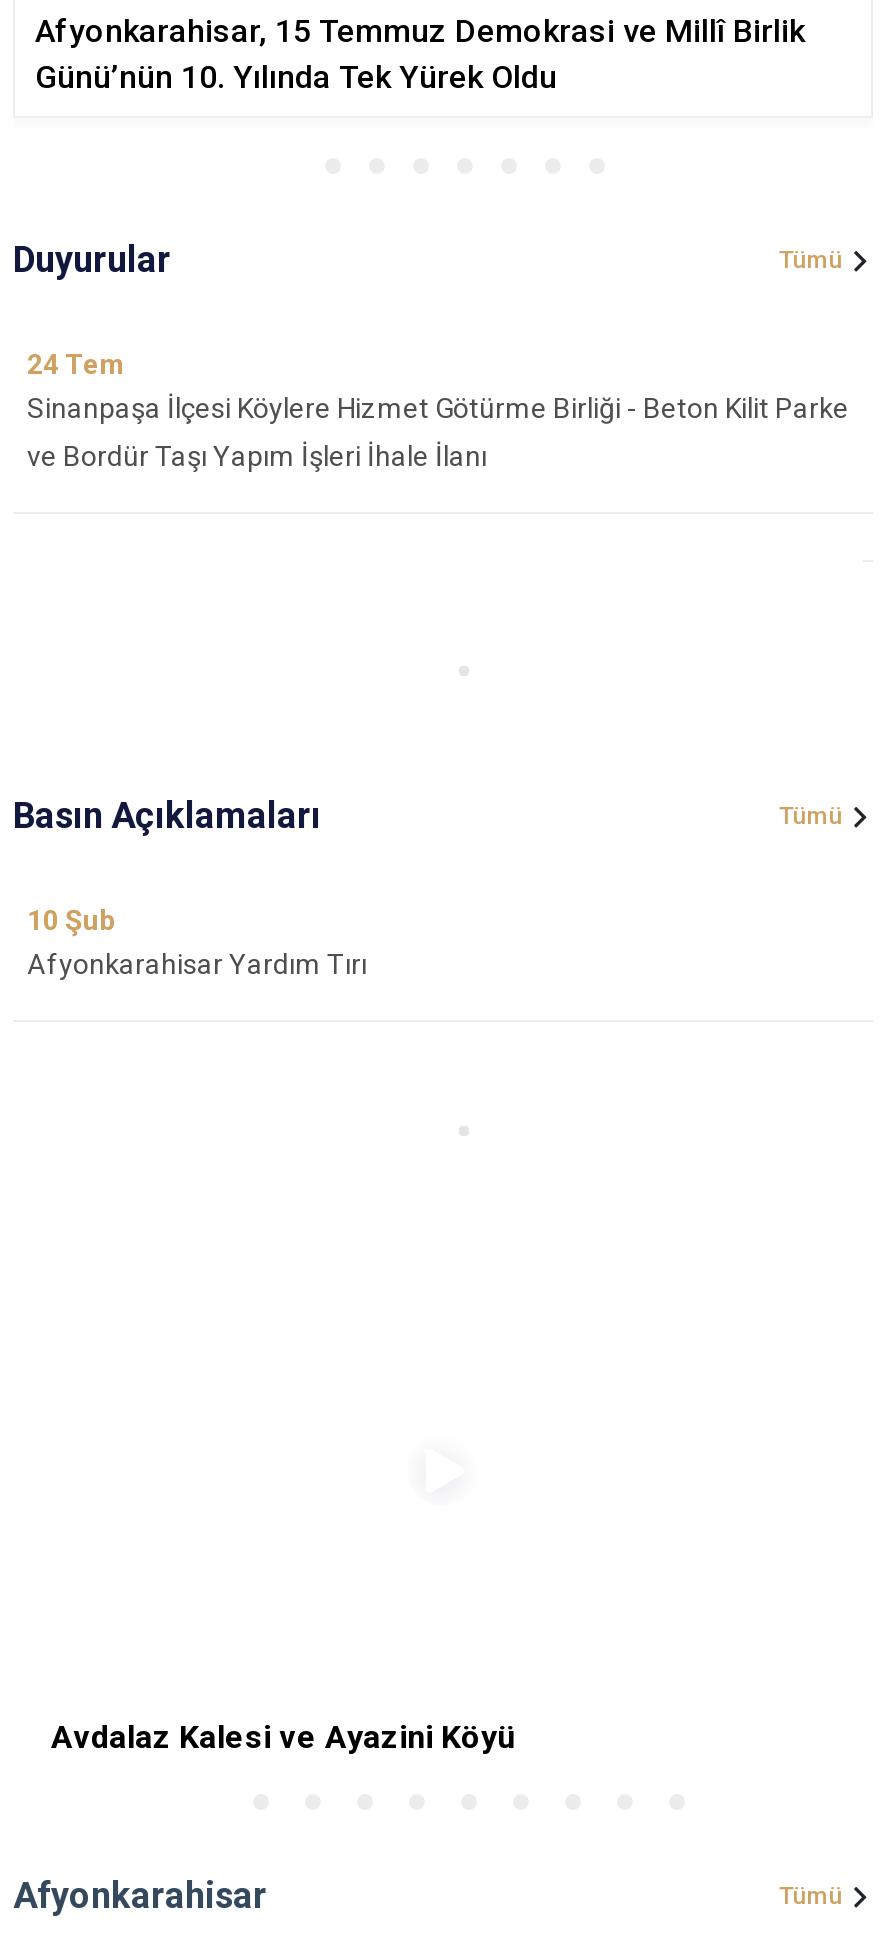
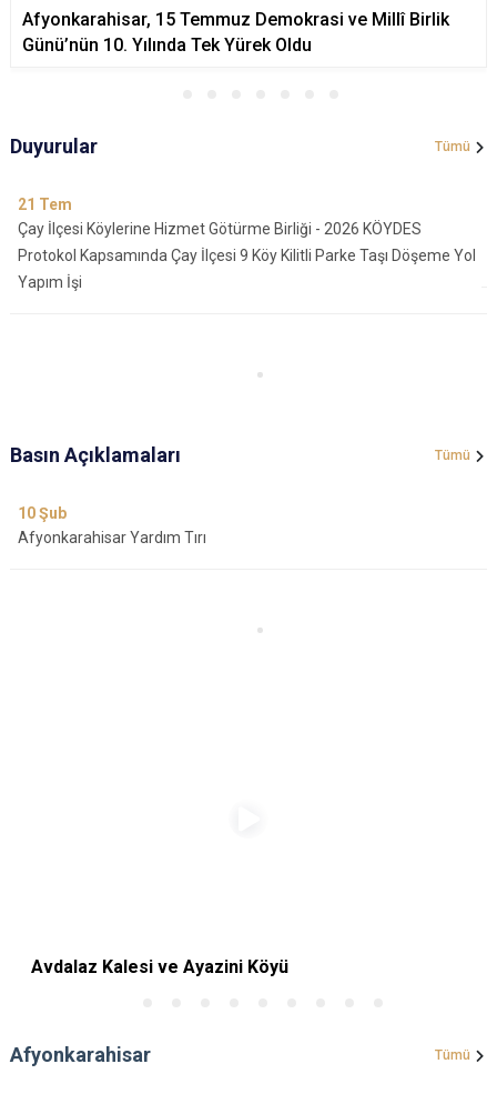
[27,348,849,472] 24 Tem | Sinanpaşa İlçesi Köylere Hizmet Götürme Birliği - Beton Kilit Parke | ve Bordür Taşı Yapım İşleri İhale İlanı -> [18,196,476,291] 21 Tem | Çay İlçesi Köylerine Hizmet Götürme Birliği - 2026 KÖYDES | Protokol Kapsamında Çay İlçesi 9 Köy Kilitli Parke Taşı Döşeme Yol | Yapım İşi

